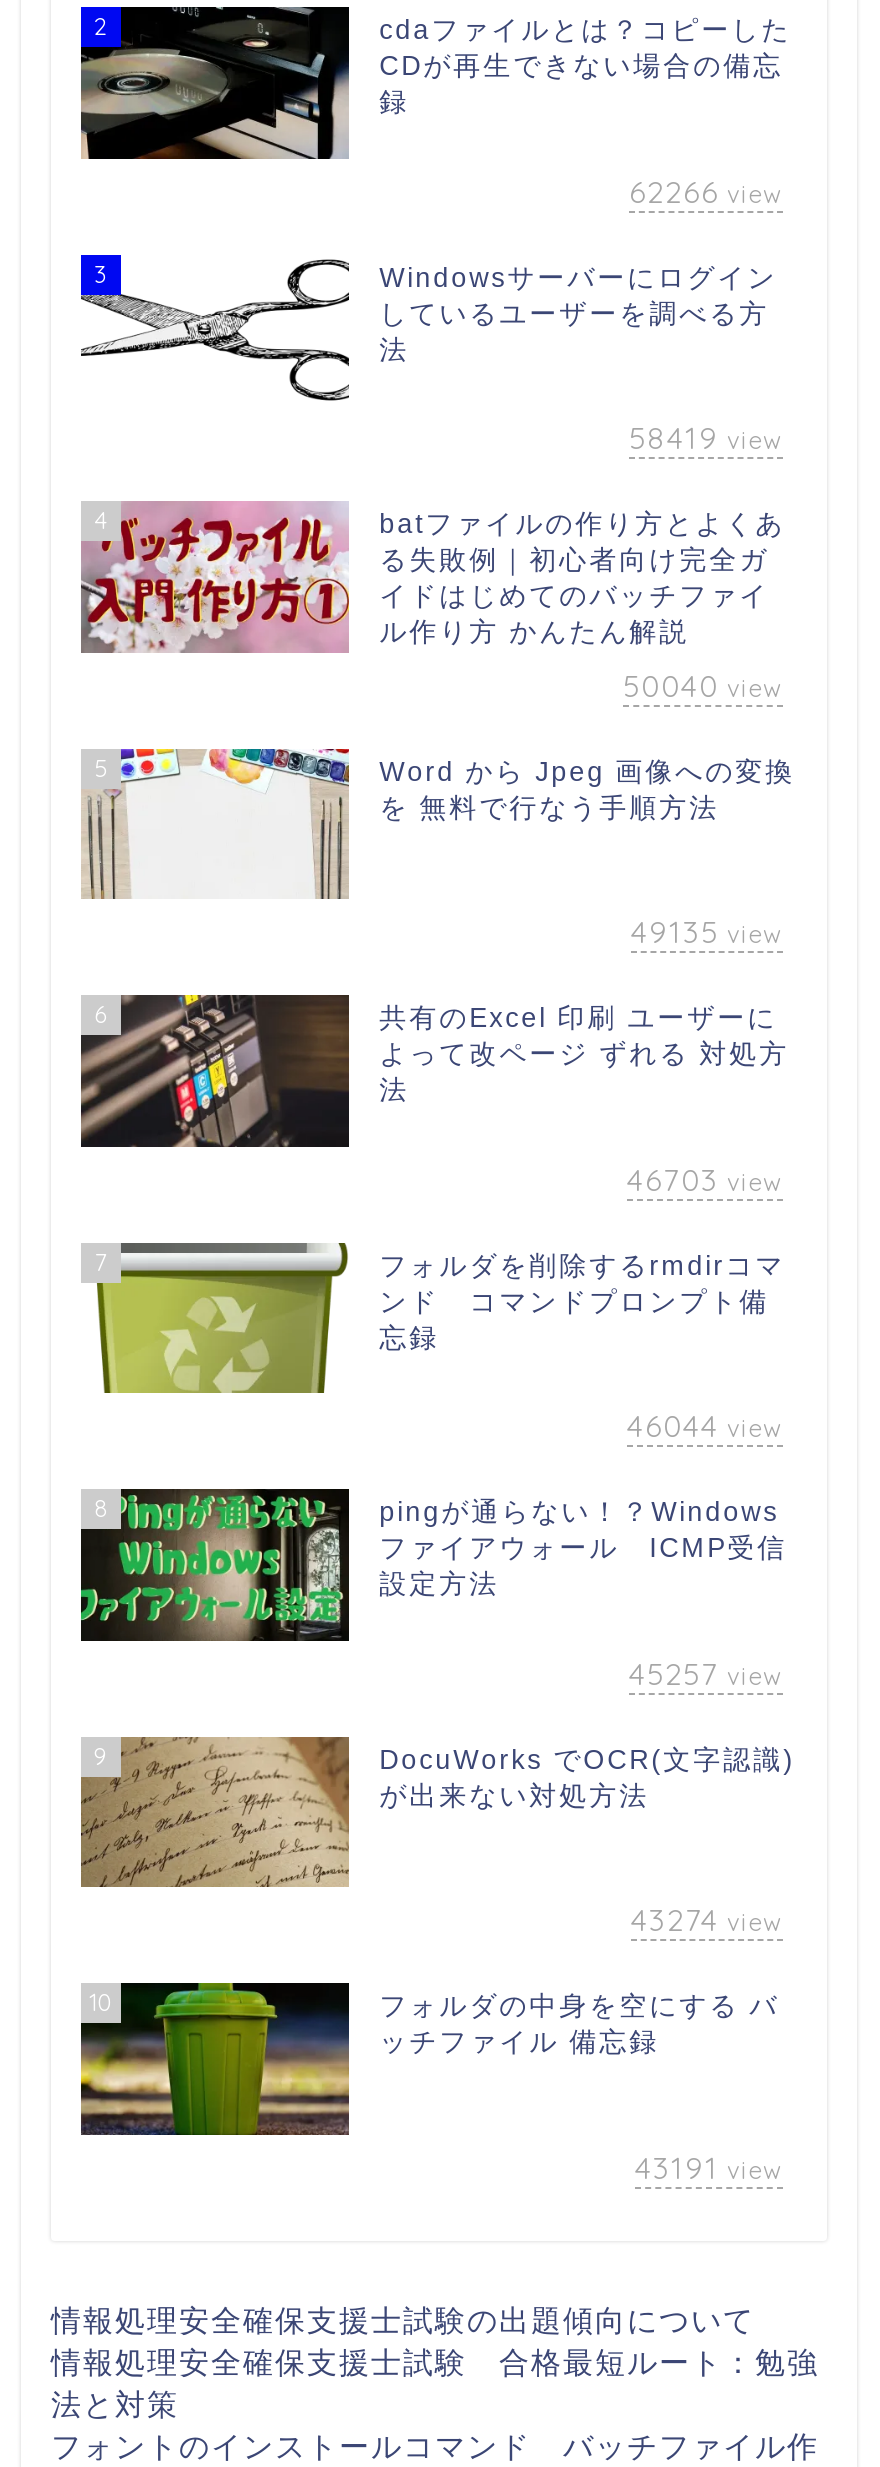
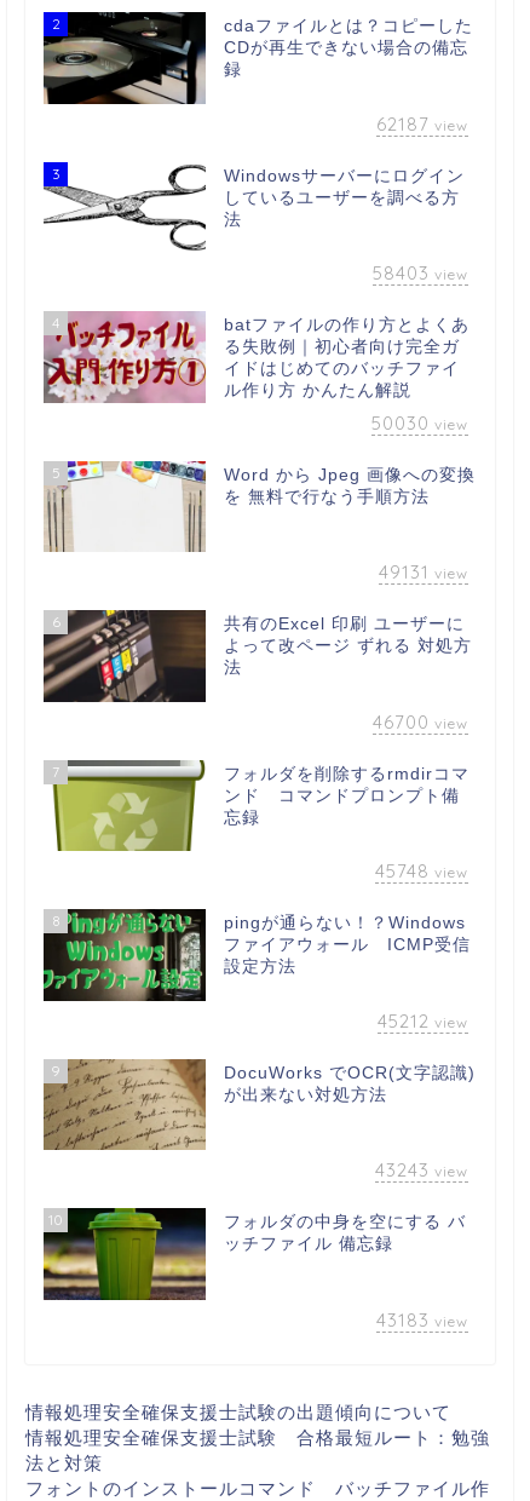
[629,173,783,211] 62266 view -> [376,112,468,135] 62187 view
[629,420,783,458] 58419 view -> [373,262,468,285] 58403 view
[623,667,783,705] 50040 view -> [371,411,468,434] 50030 view
[631,914,783,952] 49135 view -> [379,561,468,584] 49131 view
[627,1161,783,1199] 46703 view -> [373,710,468,733] 46700 view
[627,1408,783,1446] 46044 view -> [375,860,468,883] 45748 view
[629,1655,783,1693] 45257 view -> [378,1009,468,1032] 45212 view
[631,1902,783,1940] 43274 view -> [375,1159,468,1182] 43243 view
[635,2149,783,2187] 43191 view -> [376,1308,468,1331] 43183 view

